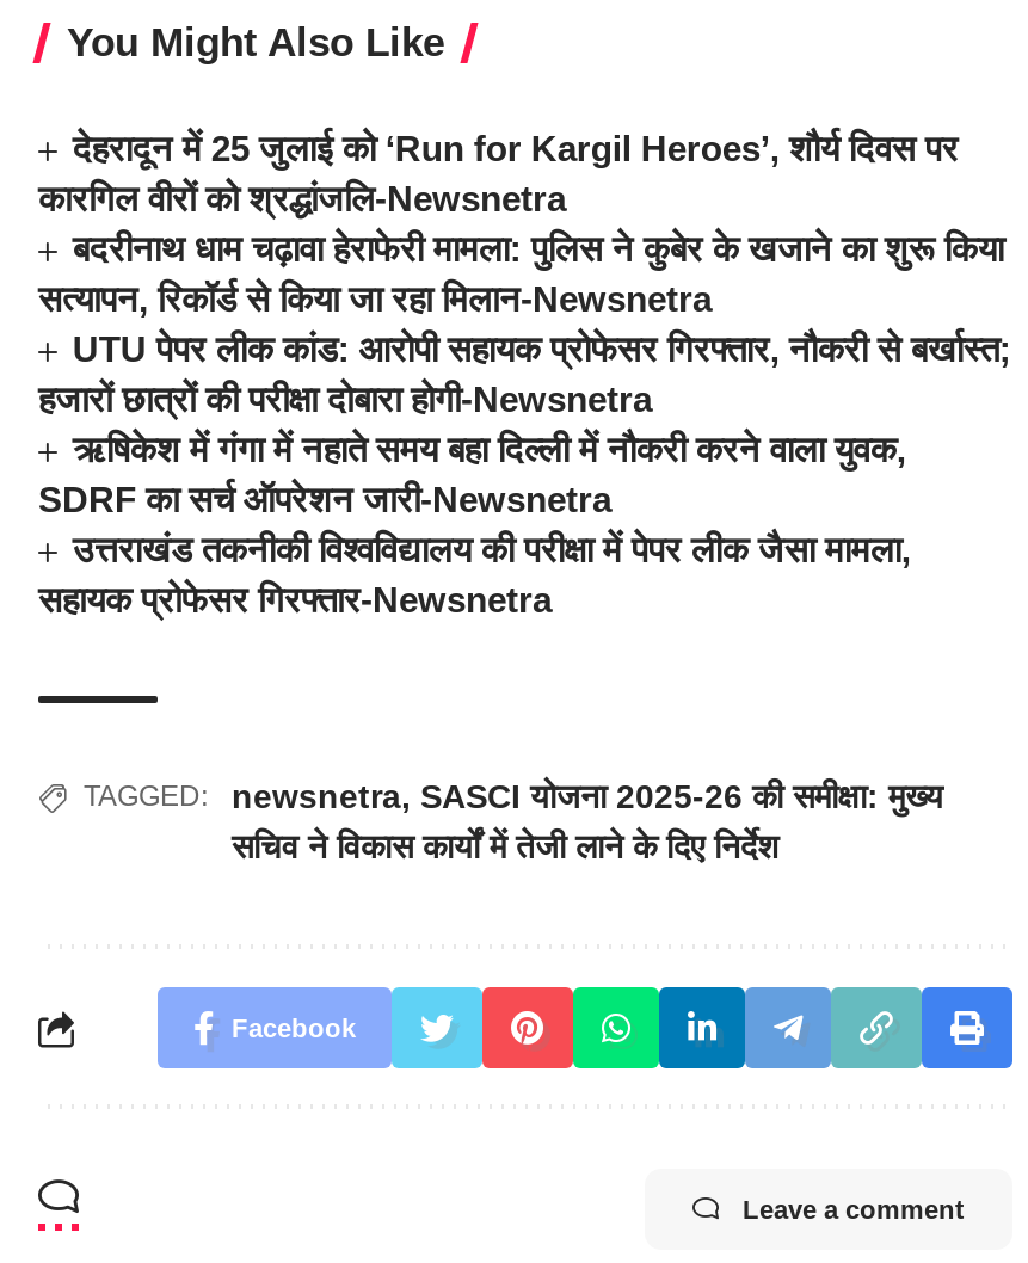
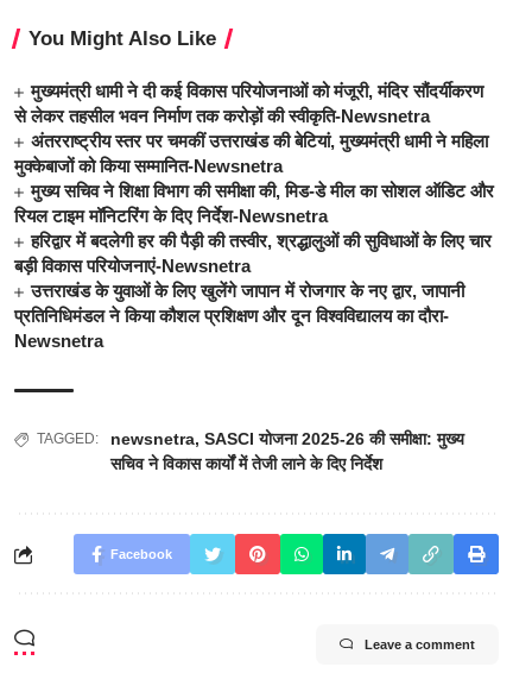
[38,129,1011,621] देहरादून में 25 जुलाई को ‘Run for Kargil Heroes’, शौर्य दिवस पर | कारगिल वीरों को श्रद्धांजलि-Newsnetra | बदरीनाथ धाम चढ़ावा हेराफेरी मामला: पुलिस ने कुबेर के खजाने का शुरू किया | सत्यापन, रिकॉर्ड से किया जा रहा मिलान-Newsnetra | UTU पेपर लीक कांड: आरोपी सहायक प्रोफेसर गिरफ्तार, नौकरी से बर्खास्त; | हजारों छात्रों की परीक्षा दोबारा होगी-Newsnetra | ऋषिकेश में गंगा में नहाते समय बहा दिल्ली में नौकरी करने वाला युवक, | SDRF का सर्च ऑपरेशन जारी-Newsnetra | उत्तराखंड तकनीकी विश्वविद्यालय की परीक्षा में पेपर लीक जैसा मामला, | सहायक प्रोफेसर गिरफ्तार-Newsnetra -> [14,81,494,351] मुख्यमंत्री धामी ने दी कई विकास परियोजनाओं को मंजूरी, मंदिर सौंदर्यीकरण | से लेकर तहसील भवन निर्माण तक करोड़ों की स्वीकृति-Newsnetra | अंतरराष्ट्रीय स्तर पर चमकीं उत्तराखंड की बेटियां, मुख्यमंत्री धामी ने महिला | मुक्केबाजों को किया सम्मानित-Newsnetra | मुख्य सचिव ने शिक्षा विभाग की समीक्षा की, मिड-डे मील का सोशल ऑडिट और | रियल टाइम मॉनिटरिंग के दिए निर्देश-Newsnetra | हरिद्वार में बदलेगी हर की पैड़ी की तस्वीर, श्रद्धालुओं की सुविधाओं के लिए चार | बड़ी विकास परियोजनाएं-Newsnetra | उत्तराखंड के युवाओं के लिए खुलेंगे जापान में रोजगार के नए द्वार, जापानी | प्रतिनिधिमंडल ने किया कौशल प्रशिक्षण और दून विश्वविद्यालय का दौरा- | Newsnetra

